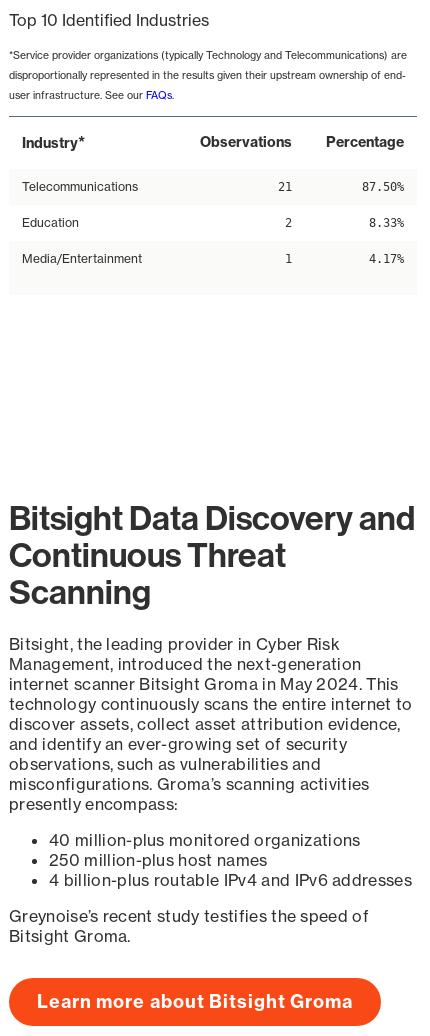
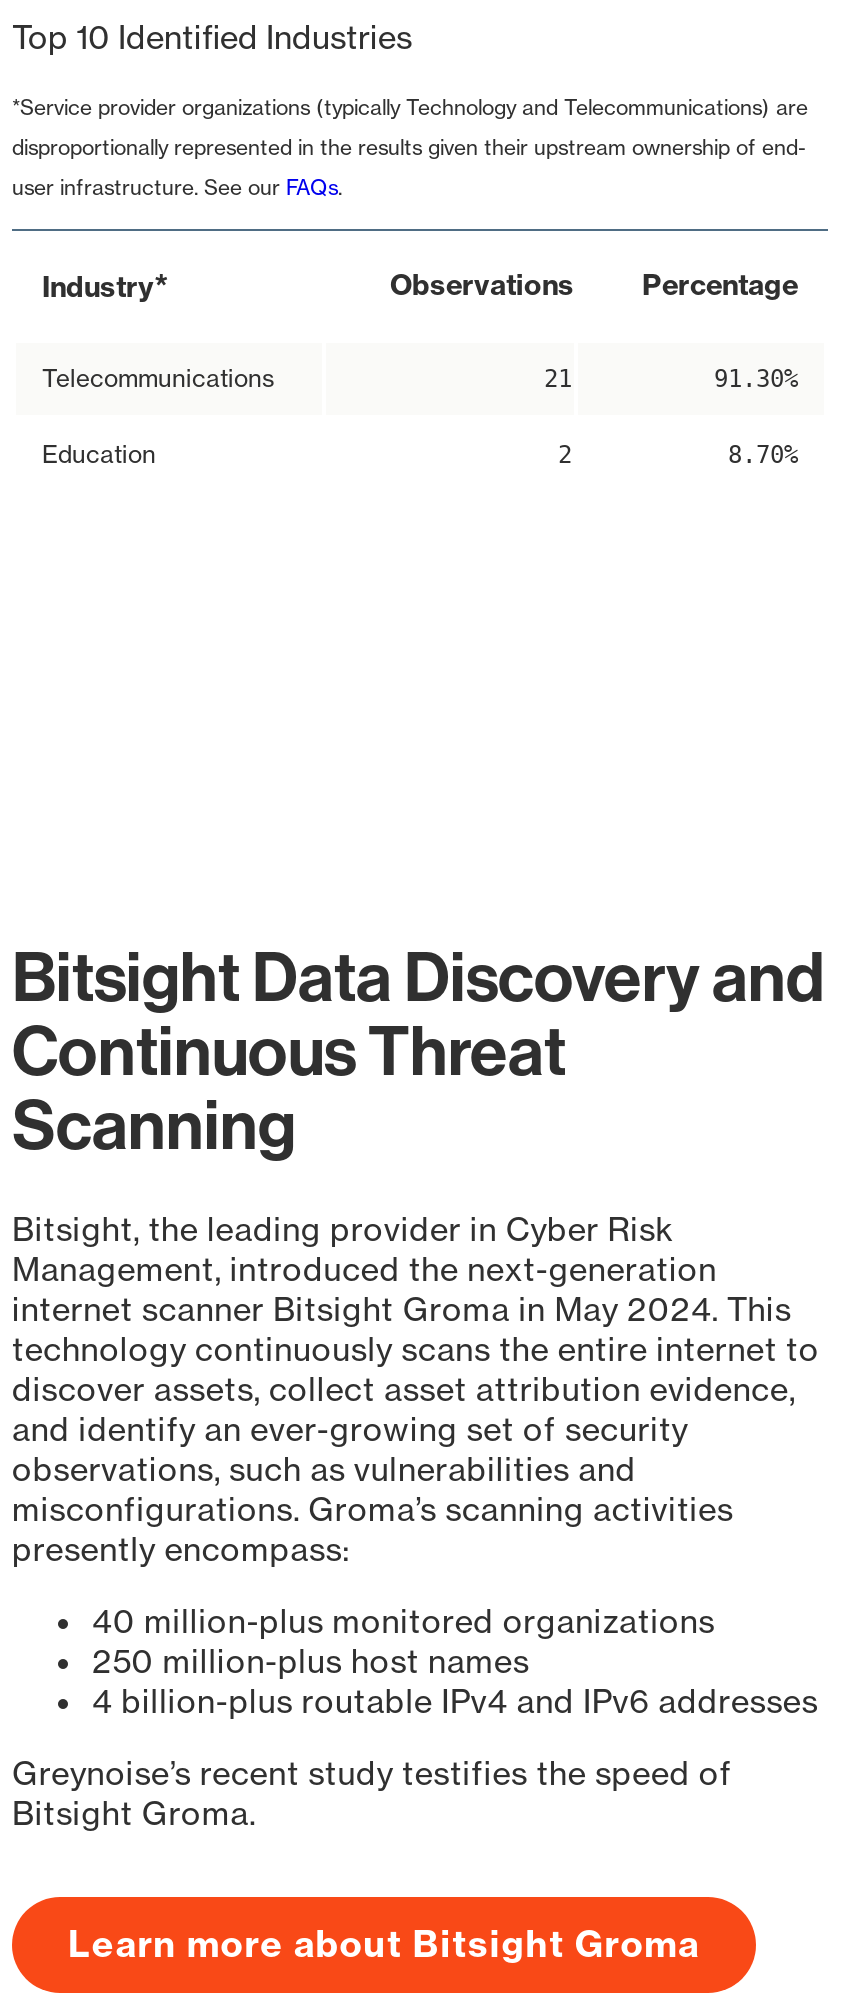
[362,180,404,194] 87.50% -> [714,365,798,393] 91.30%
[22,216,404,266] 8.33% | Media/Entertainment | 1 | 4.17% -> [728,441,798,469] 8.70%

